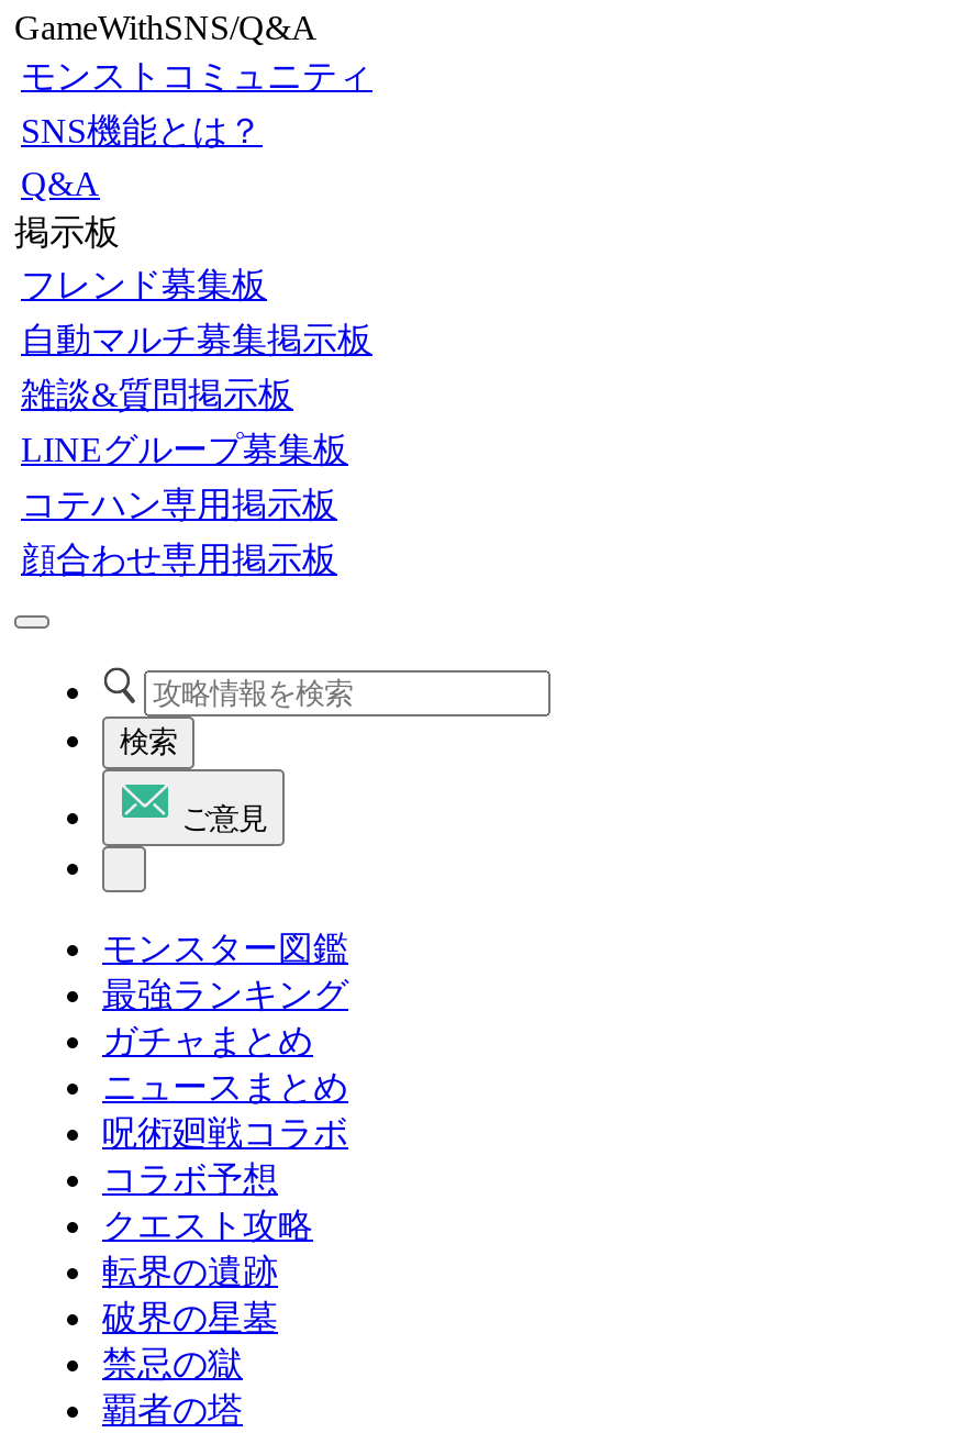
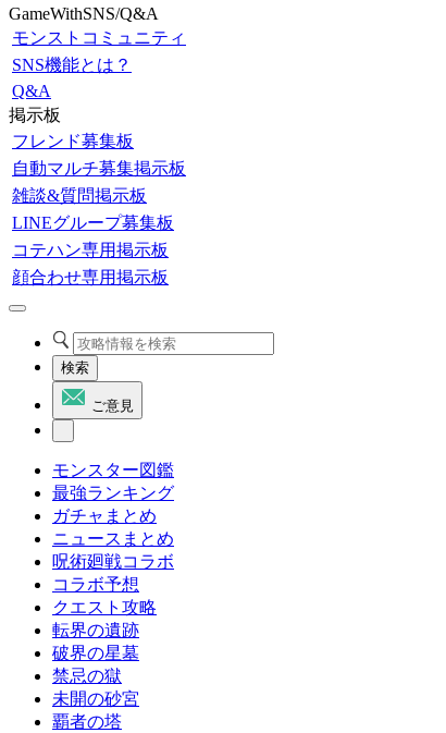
none -> [52,689,139,708] 未開の砂宮

